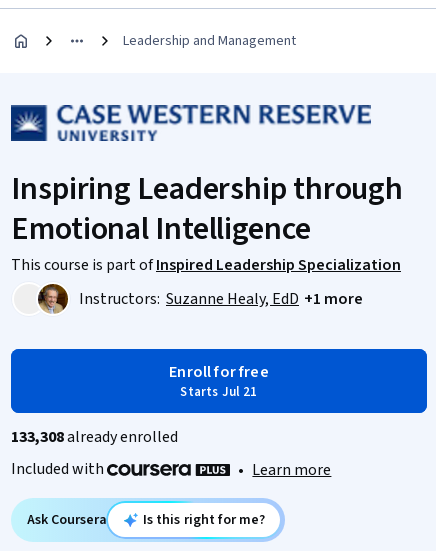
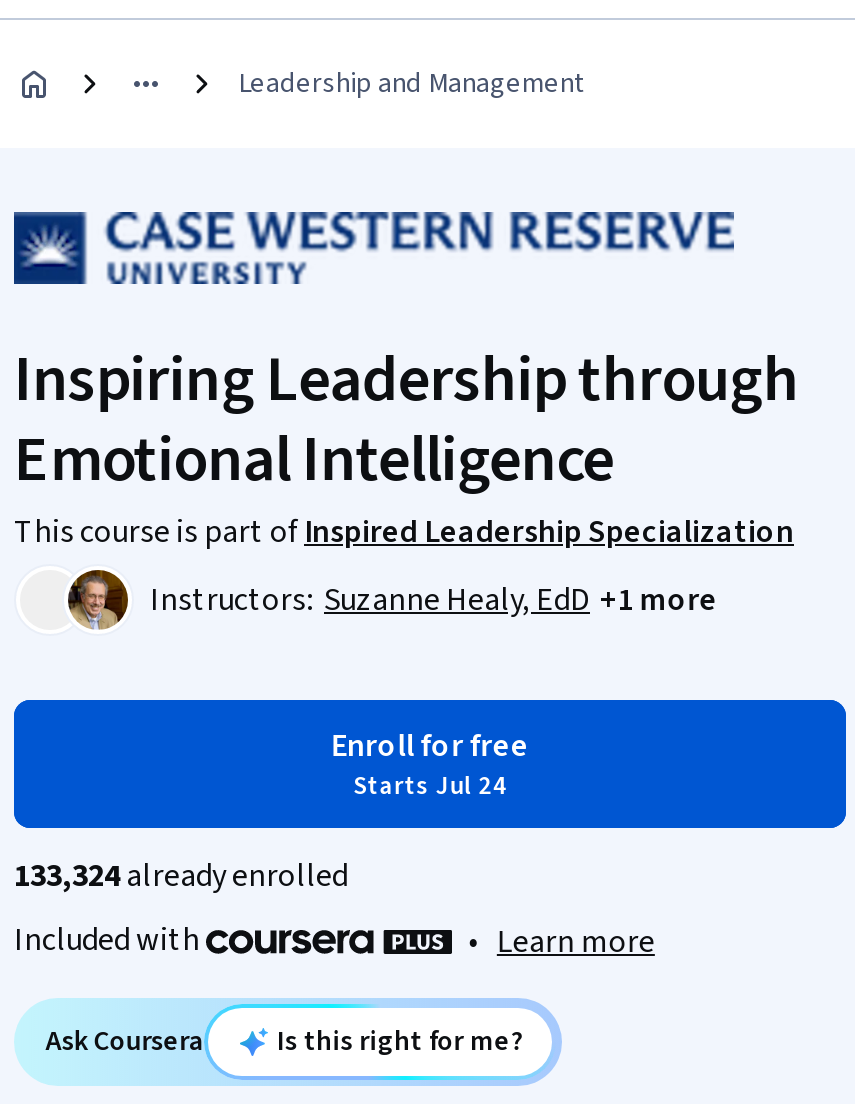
[180,383,257,401] Starts Jul 21 -> [353,768,507,804] Starts Jul 24
[11,426,178,448] 133,308already enrolled -> [14,854,348,898] 133,324already enrolled

